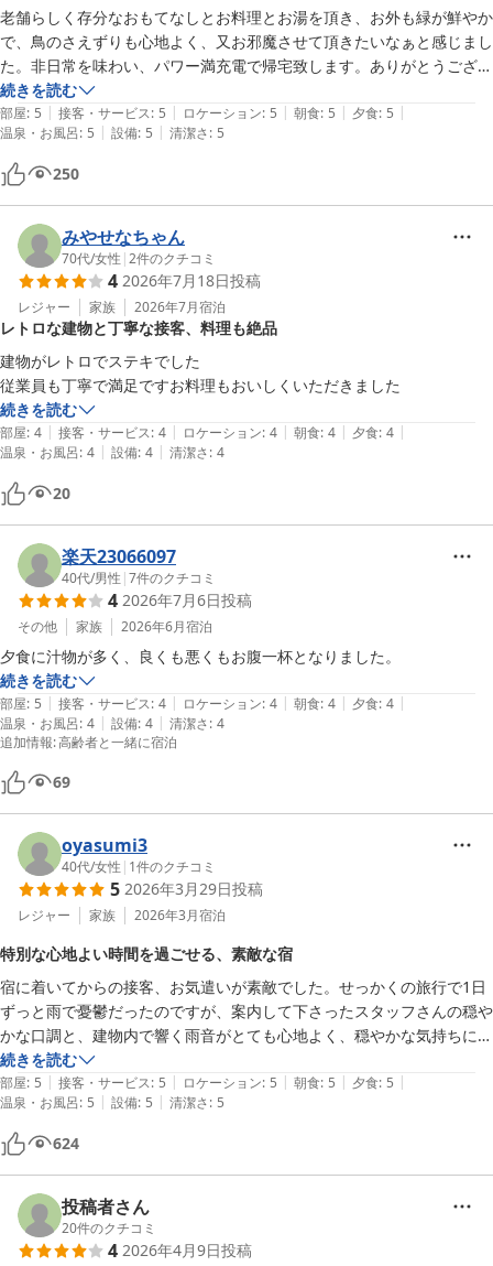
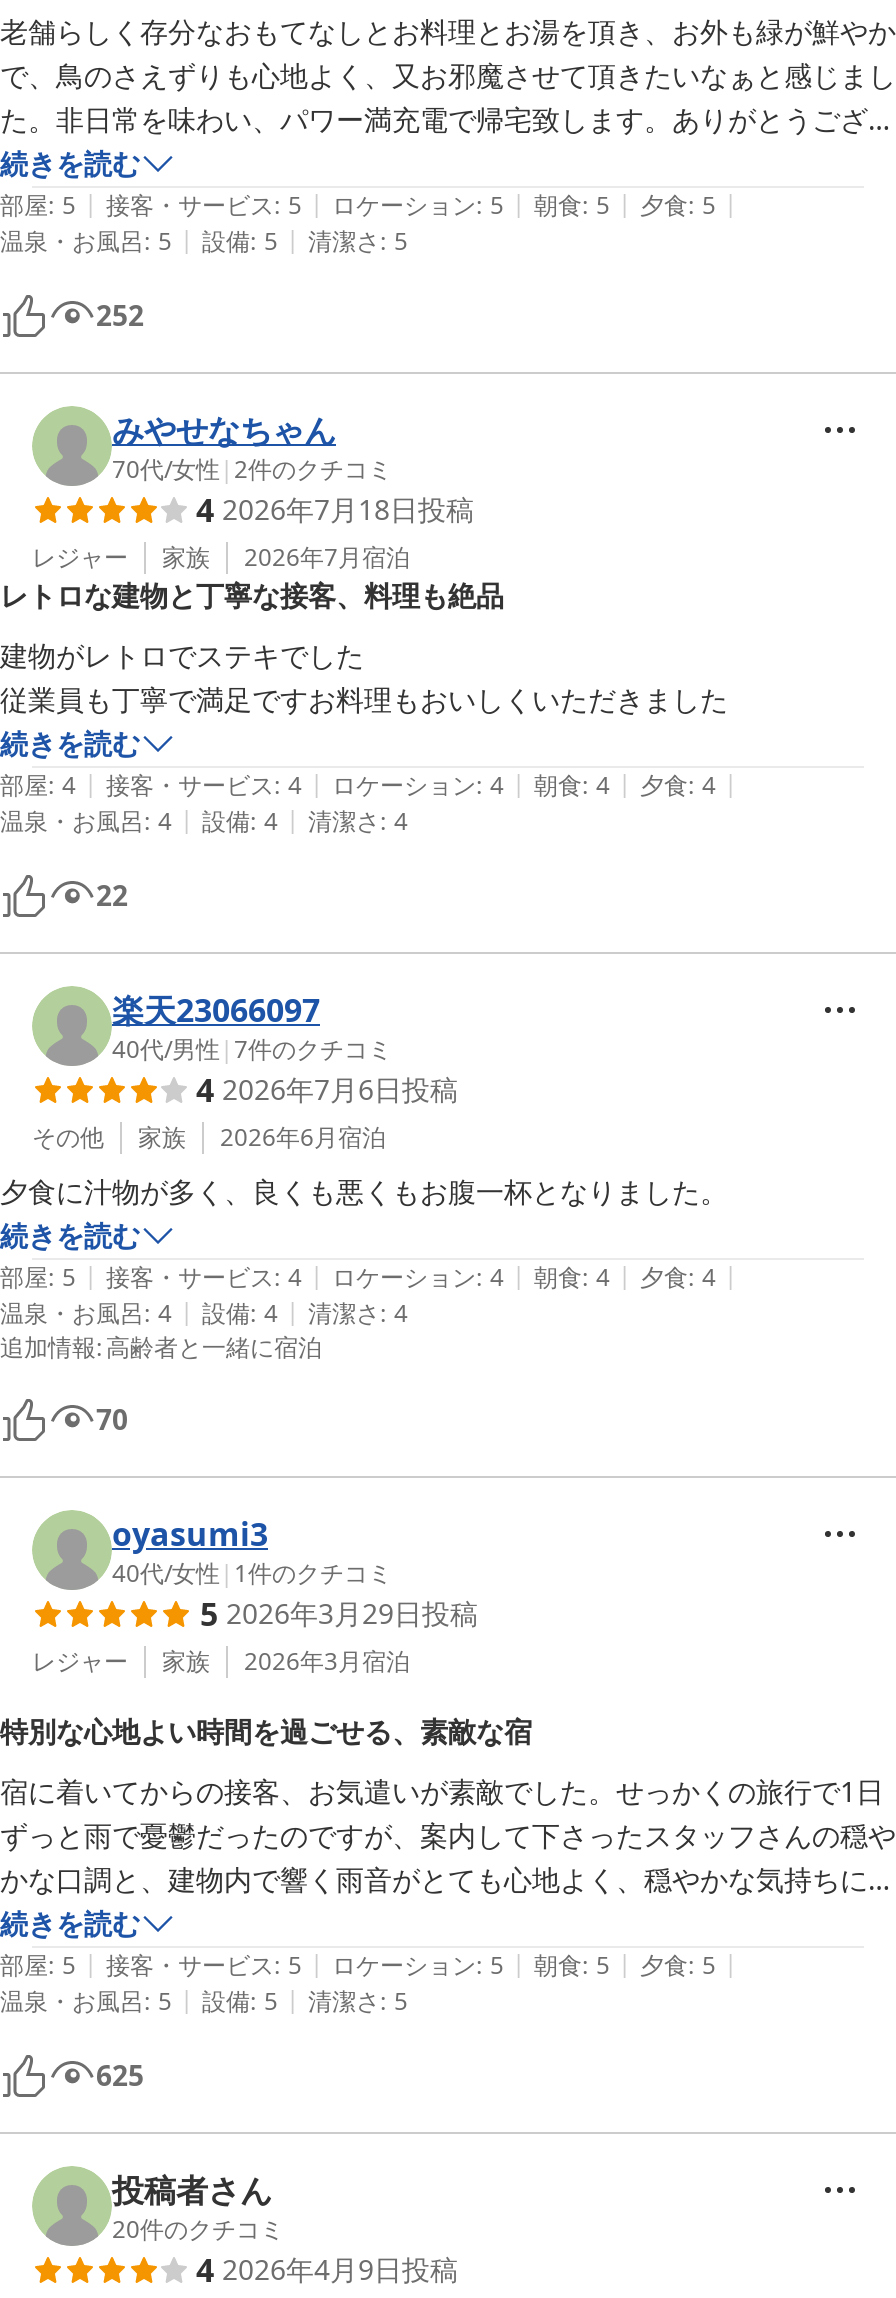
[53,163,79,184] 250 -> [96,296,144,334] 252
[53,483,70,504] 20 -> [96,876,128,914] 22
[53,771,70,792] 69 -> [96,1400,128,1438] 70
[53,1133,79,1154] 624 -> [96,2056,144,2094] 625

